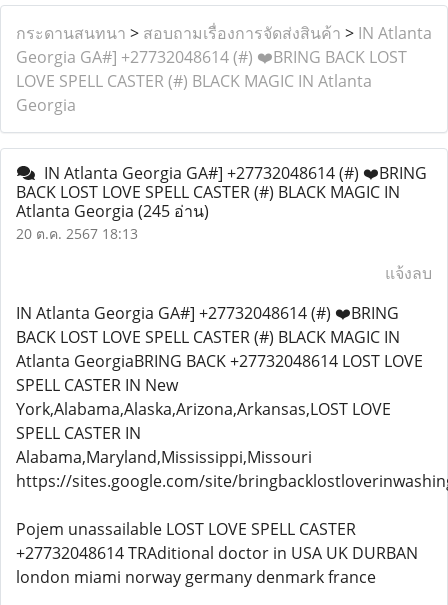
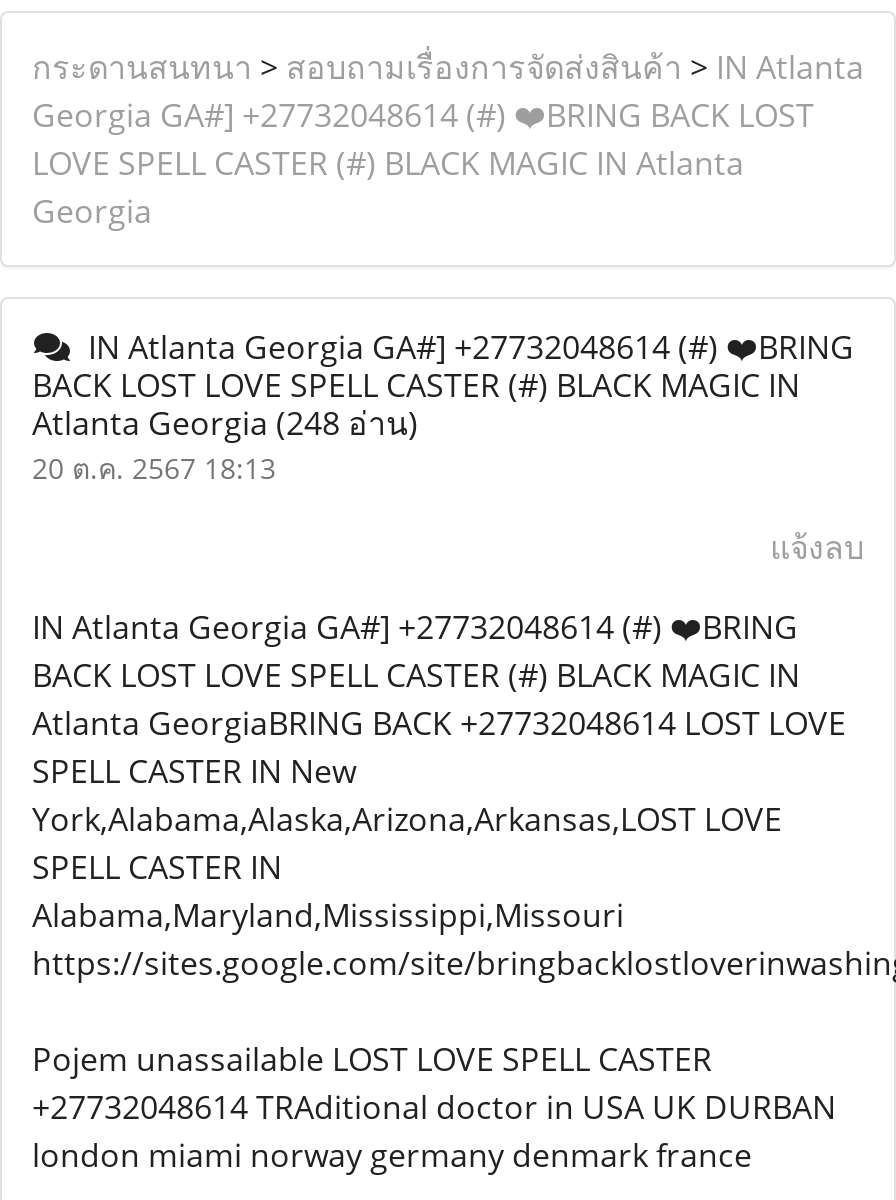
[16,200,209,222] Atlanta Georgia (245 อ่าน) -> [32,401,418,445] Atlanta Georgia (248 อ่าน)

